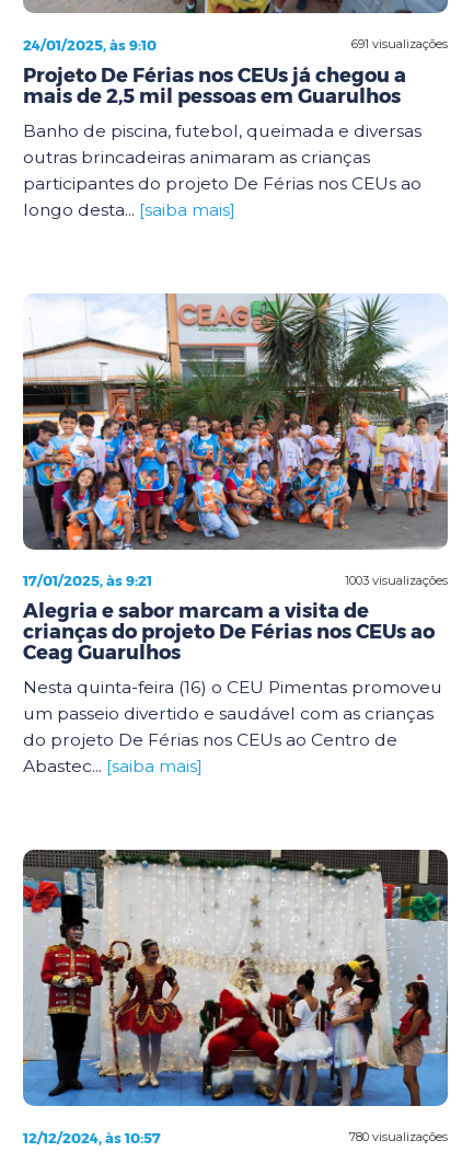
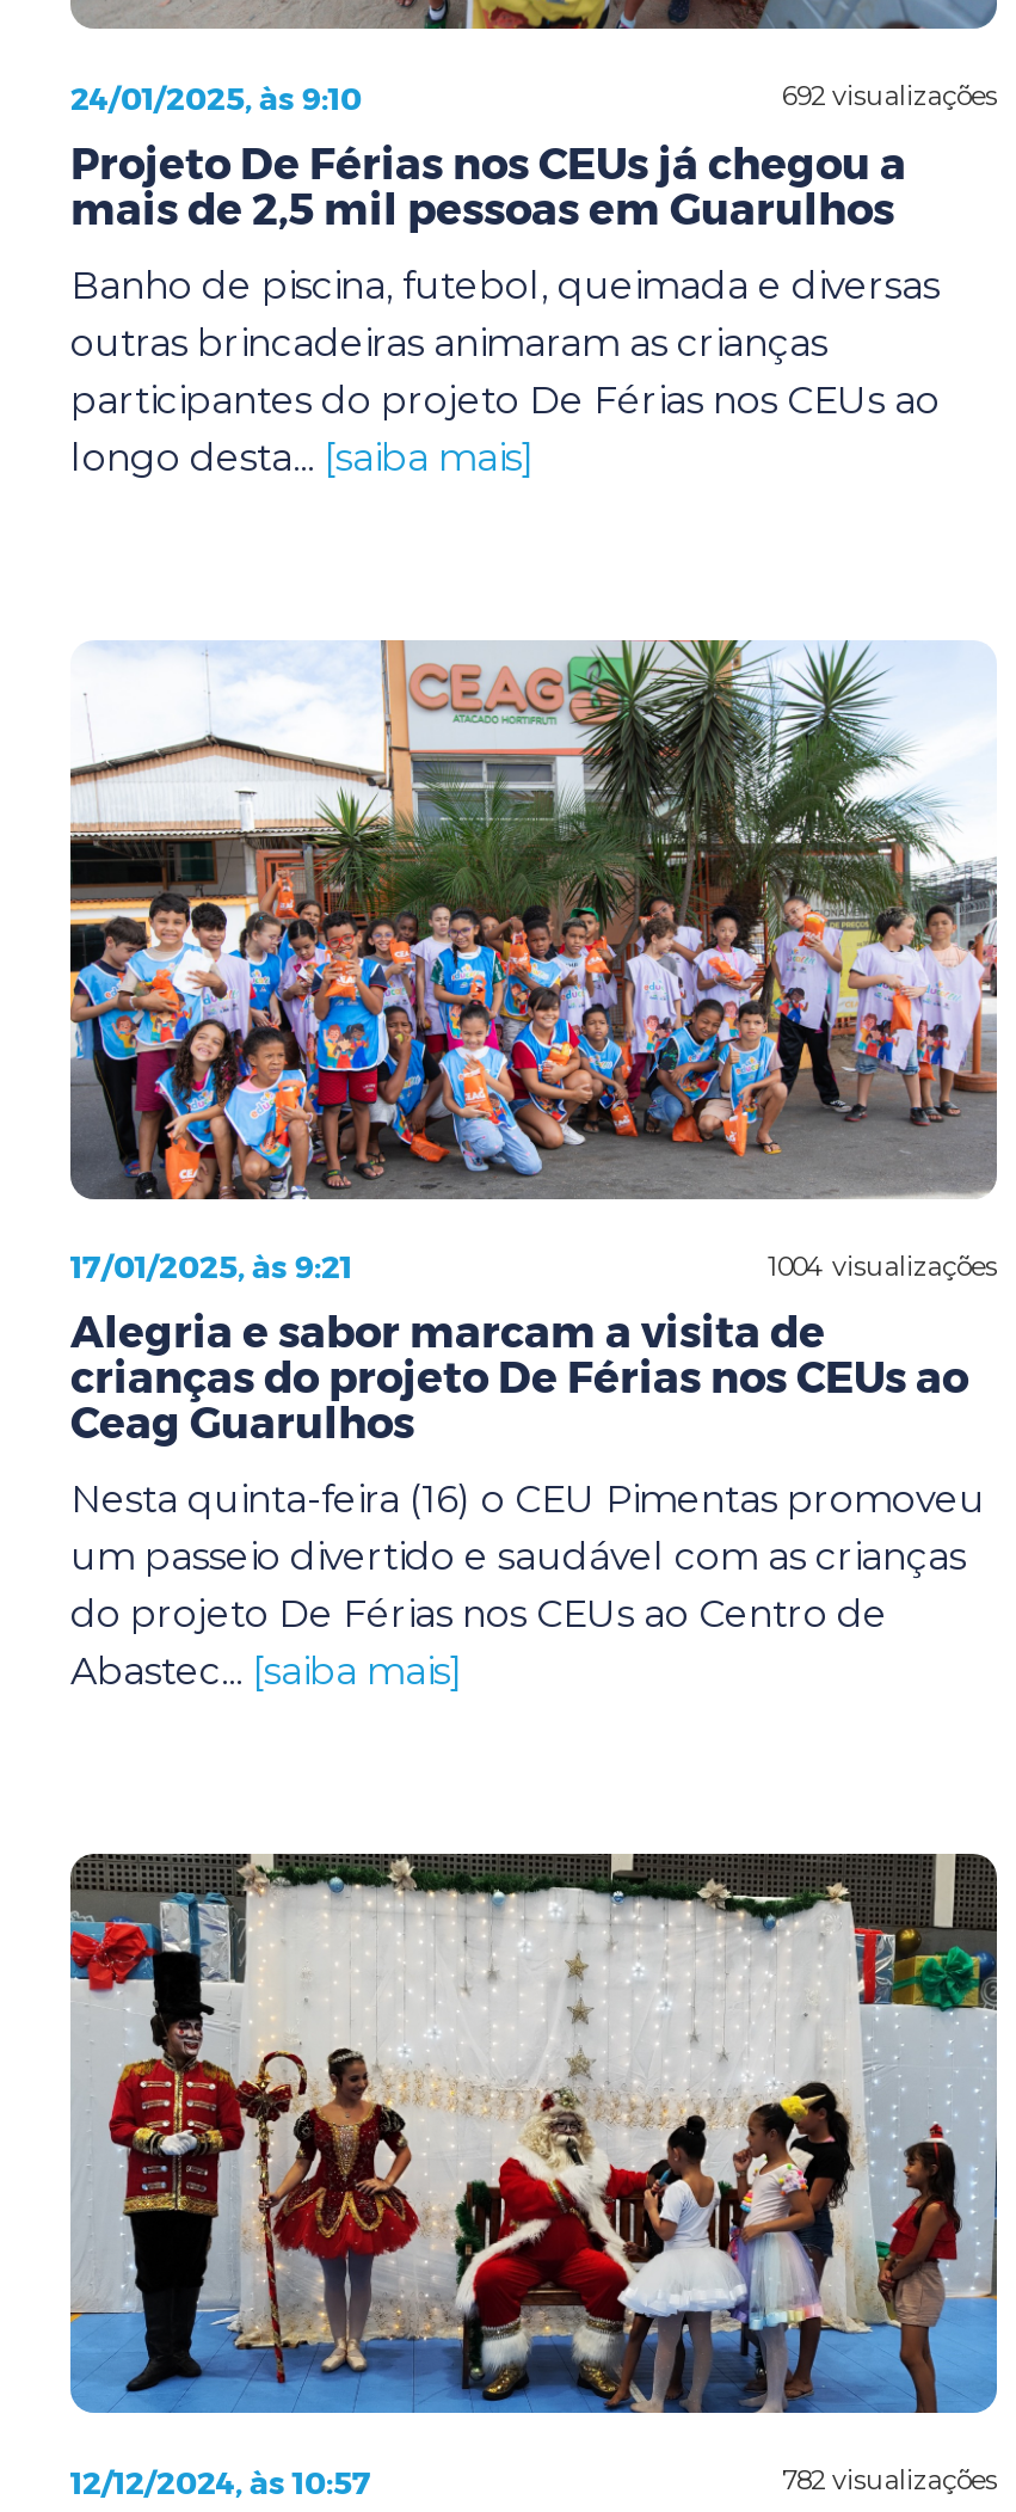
[351,36,448,51] 691 visualizações -> [782,79,997,112] 692 visualizações
[345,572,448,587] 1003 visualizações -> [768,1248,997,1282] 1004 visualizações
[349,1129,448,1144] 780 visualizações -> [782,2463,997,2496] 782 visualizações

